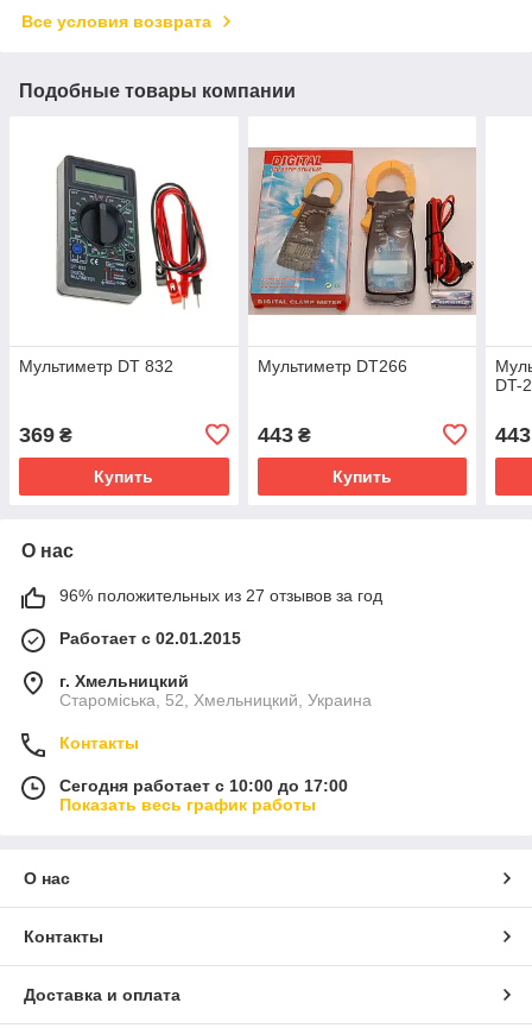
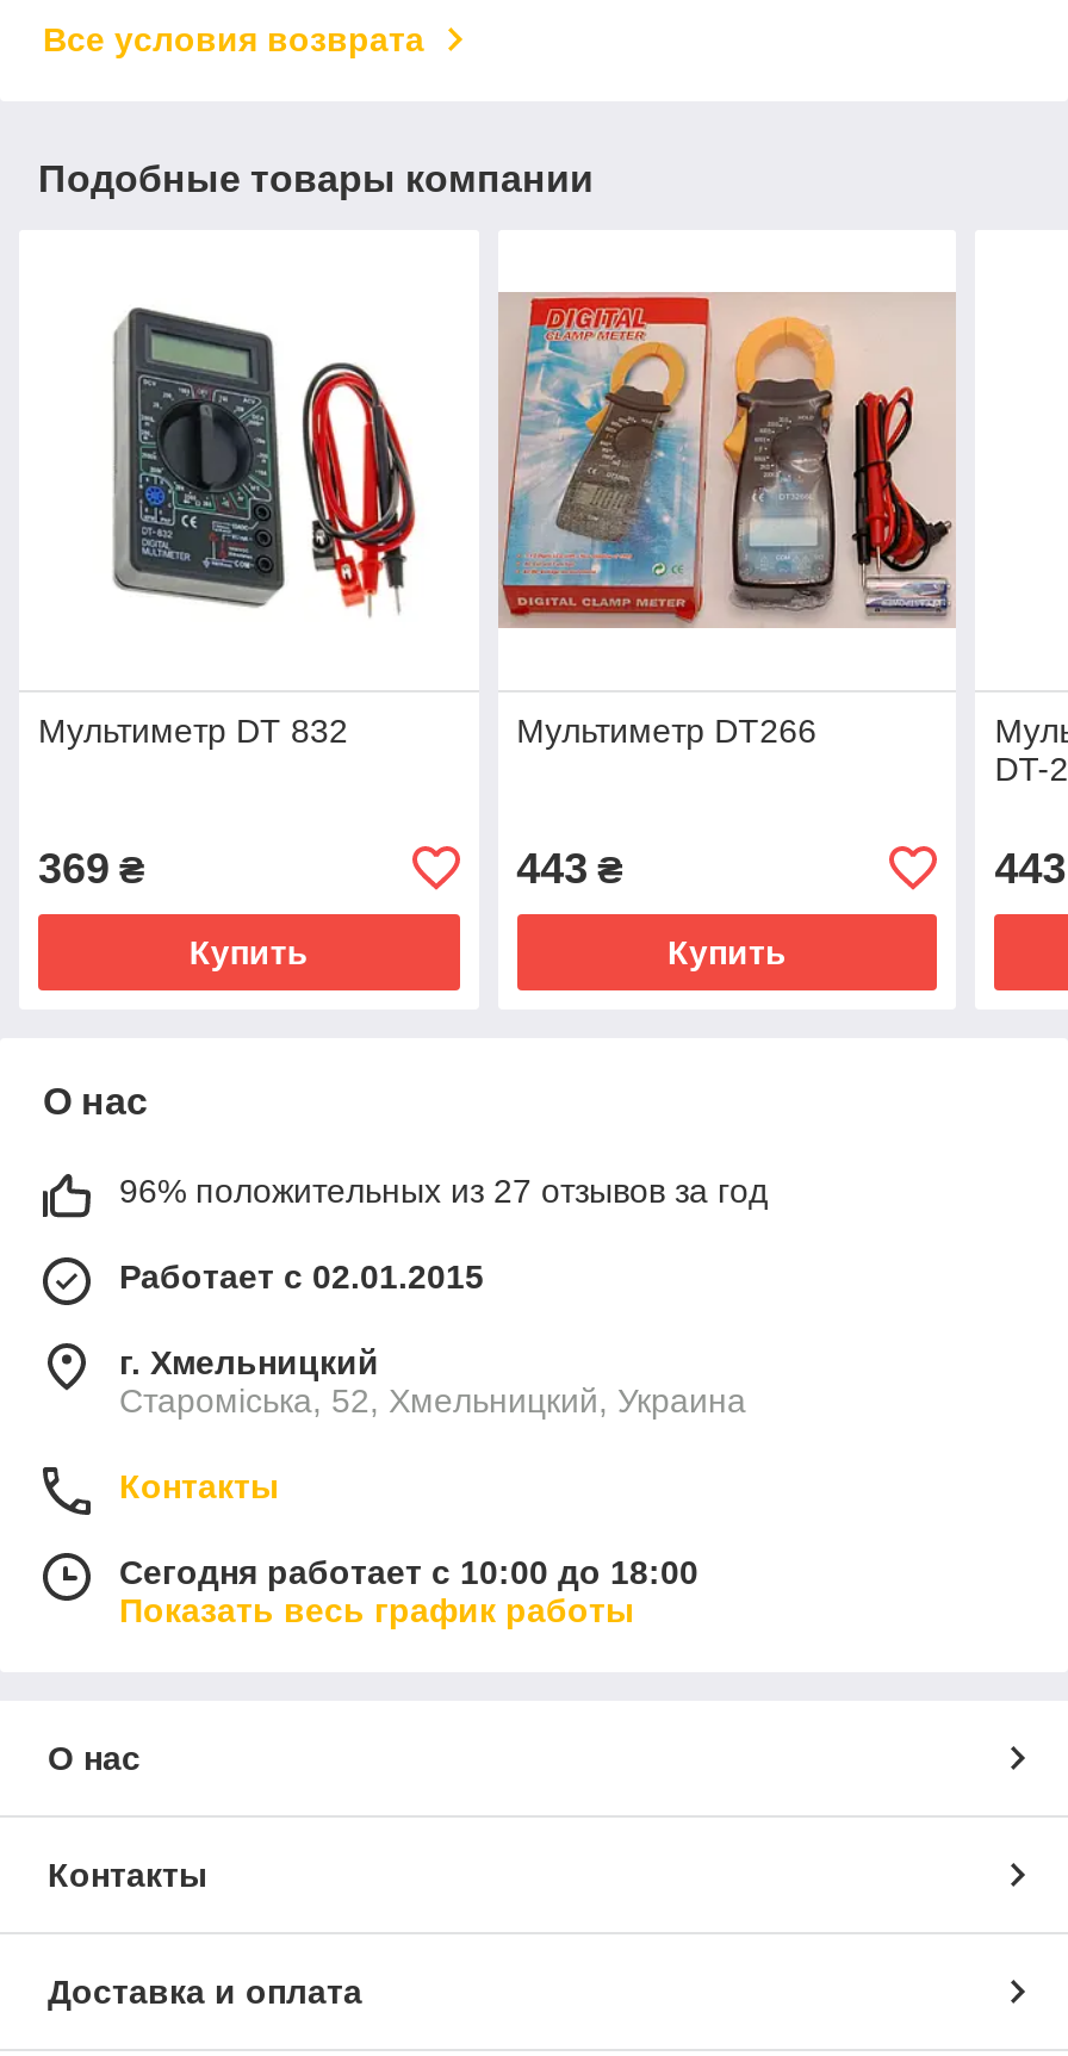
[59,776,348,795] Сегодня работает с 10:00 до 17:00 -> [119,1553,698,1591] Сегодня работает с 10:00 до 18:00

